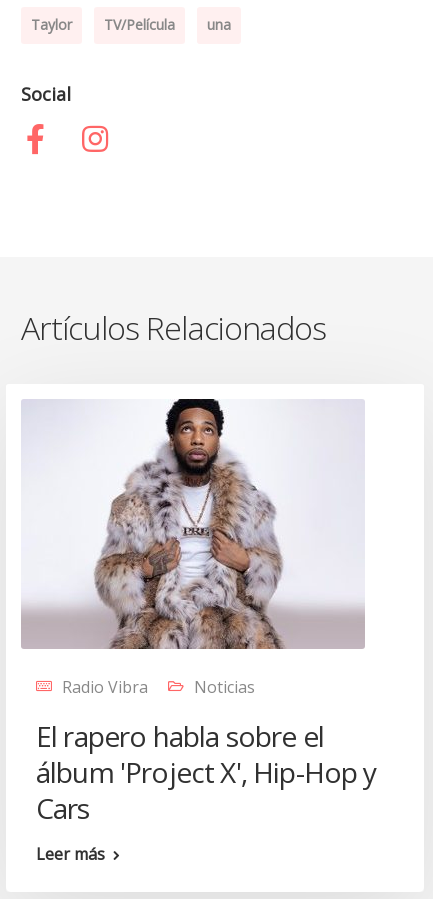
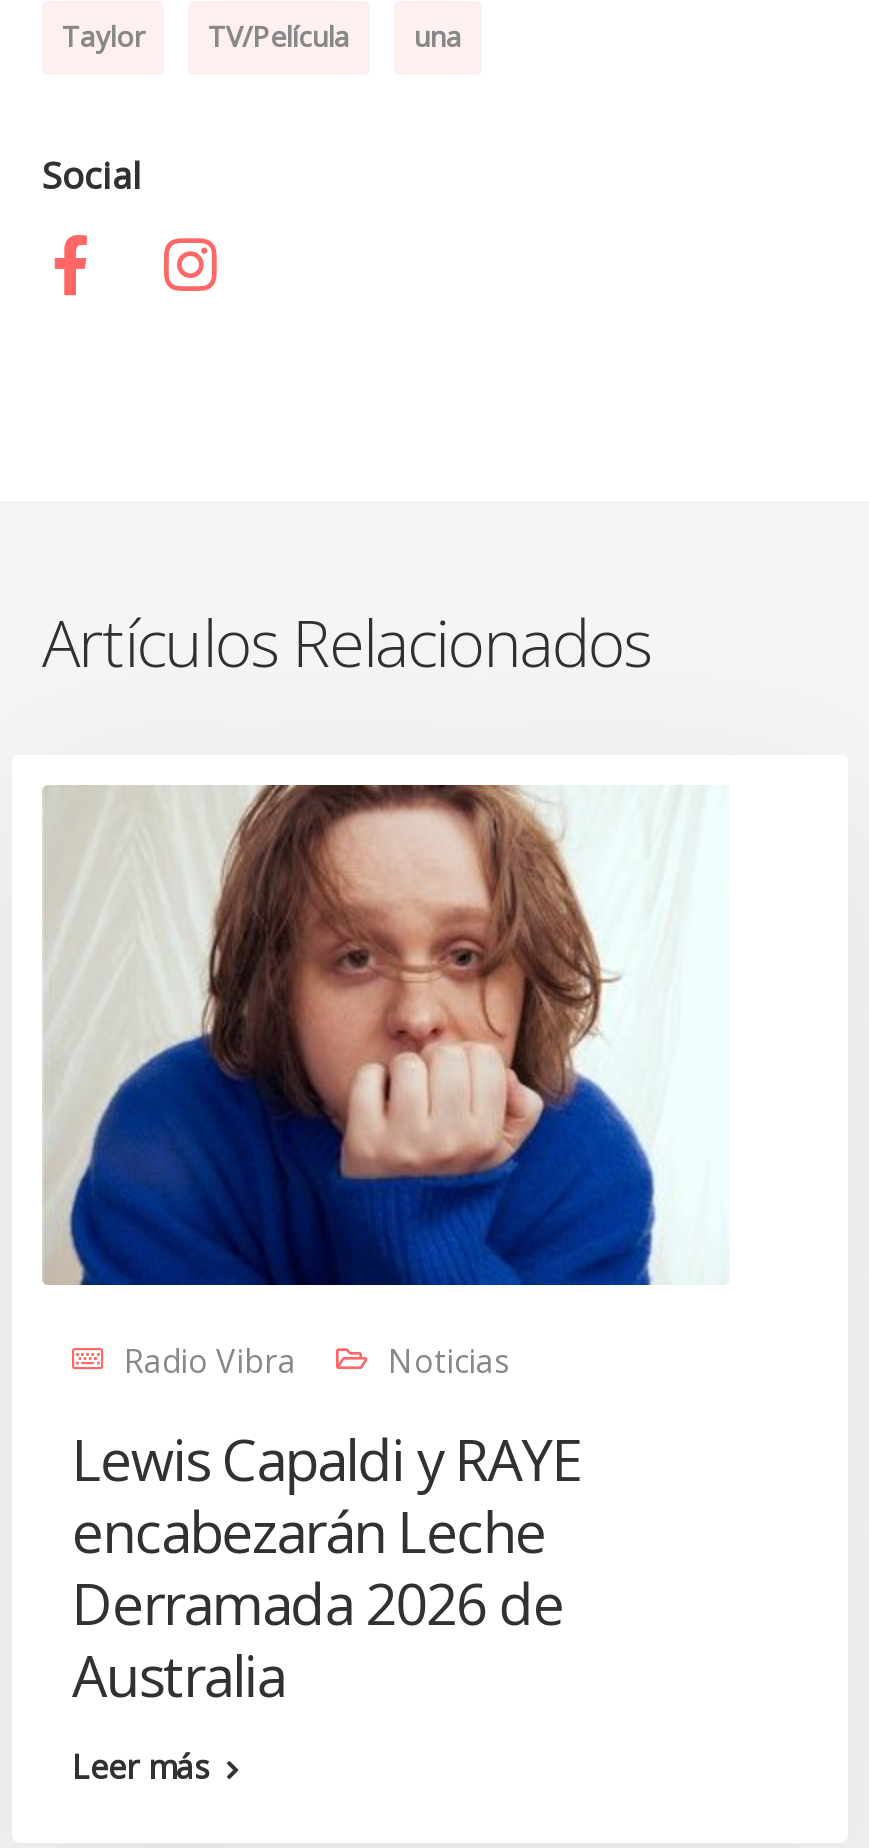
[22,398,365,650] [image] -> [42,783,728,1287] [image]
[36,717,376,827] El rapero habla sobre el | álbum 'Project X', Hip-Hop y | Cars -> [72,1421,582,1713] Lewis Capaldi y RAYE | encabezarán Leche | Derramada 2026 de | Australia

